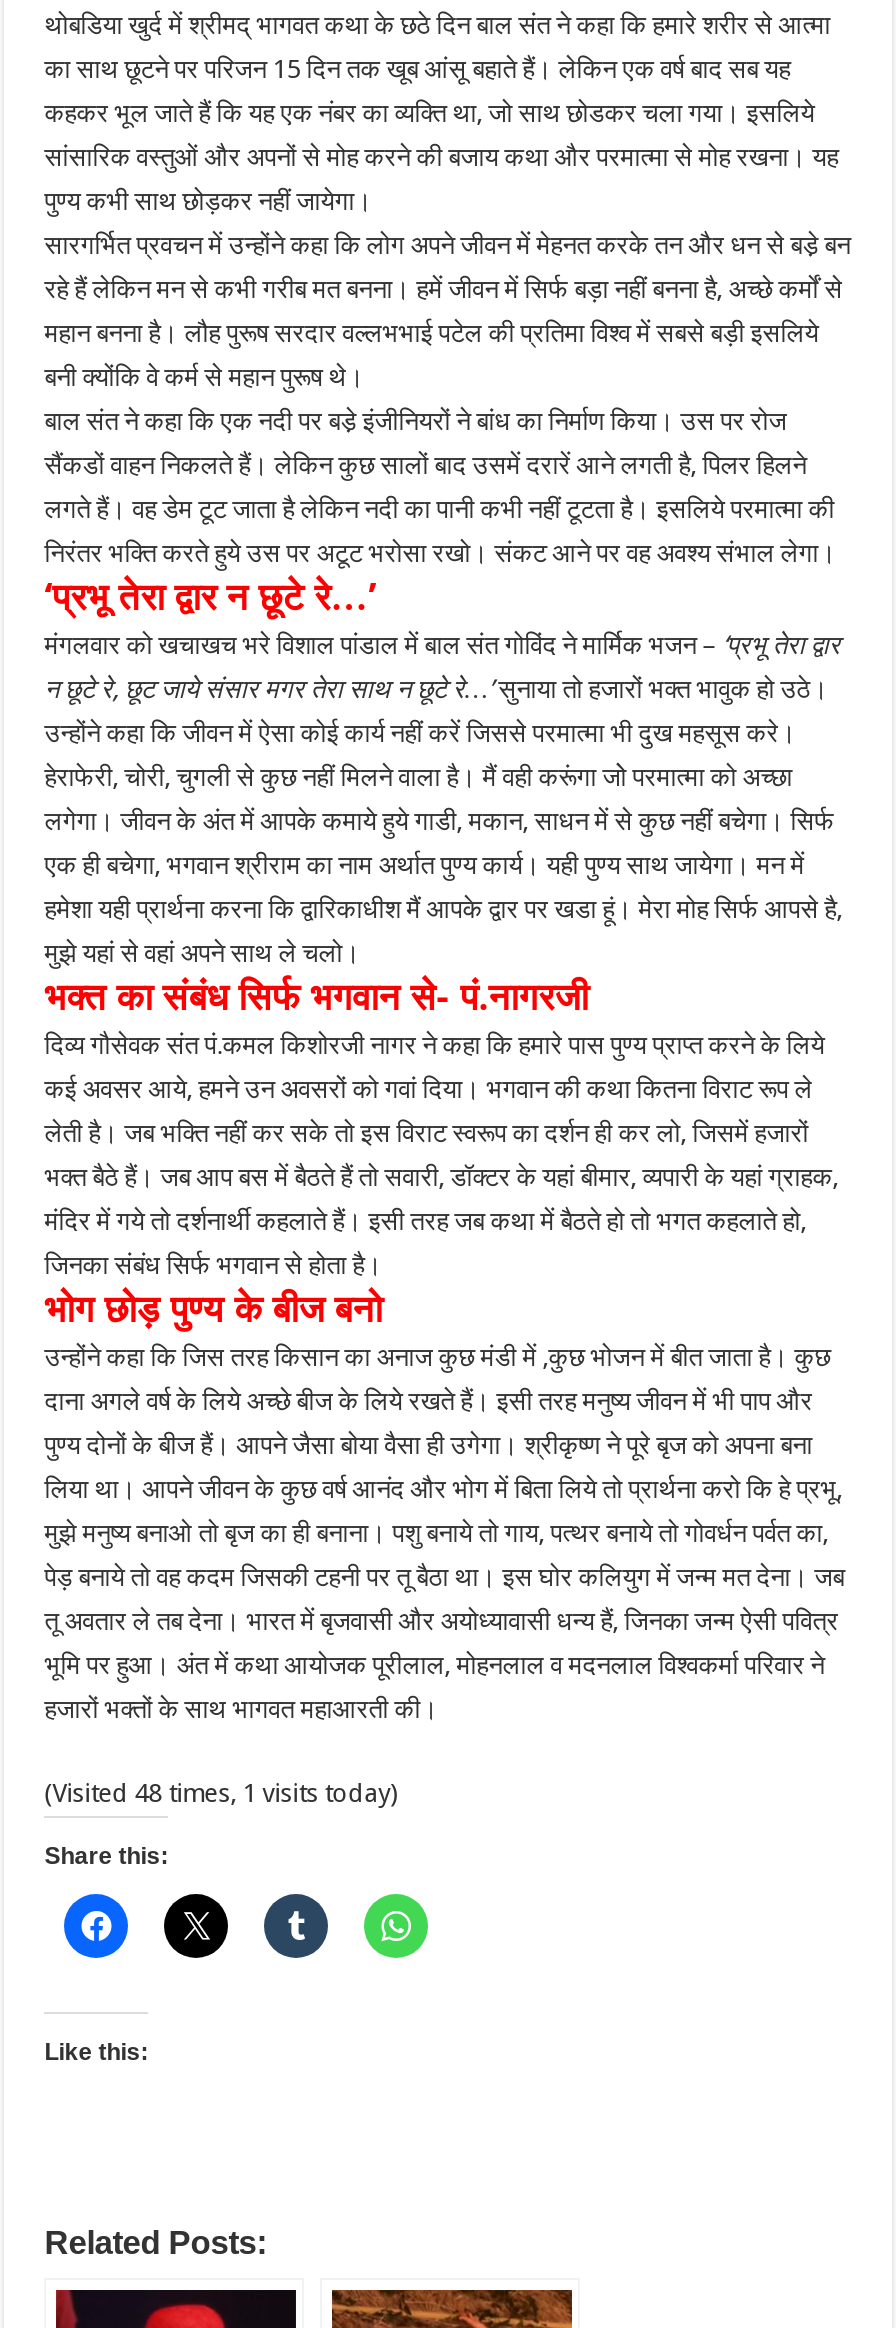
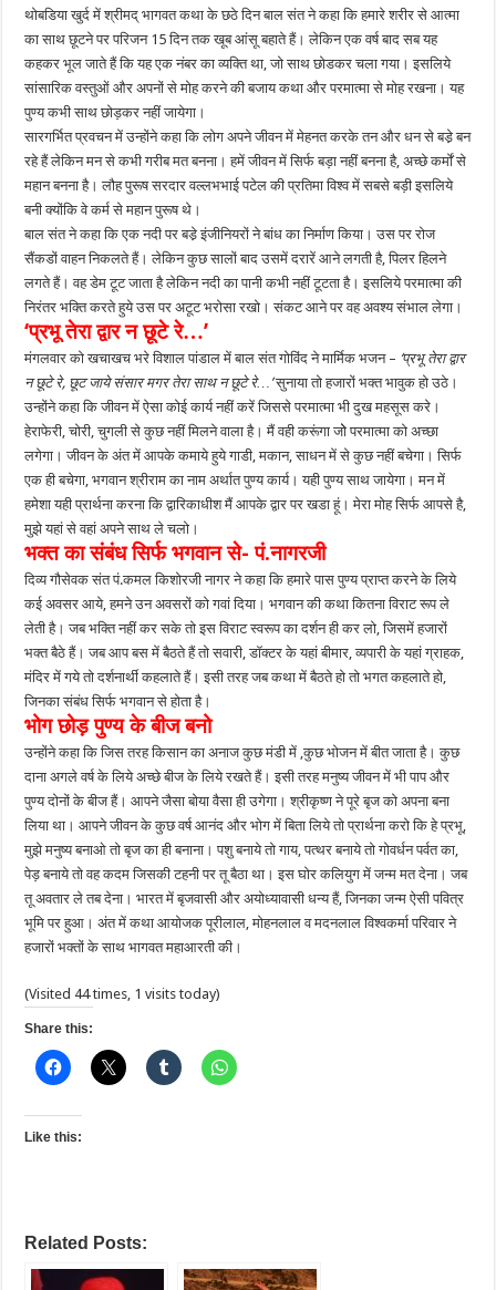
[44,1778,398,1808] (Visited 48 times, 1 visits today) -> [25,985,221,1002] (Visited 44 times, 1 visits today)

